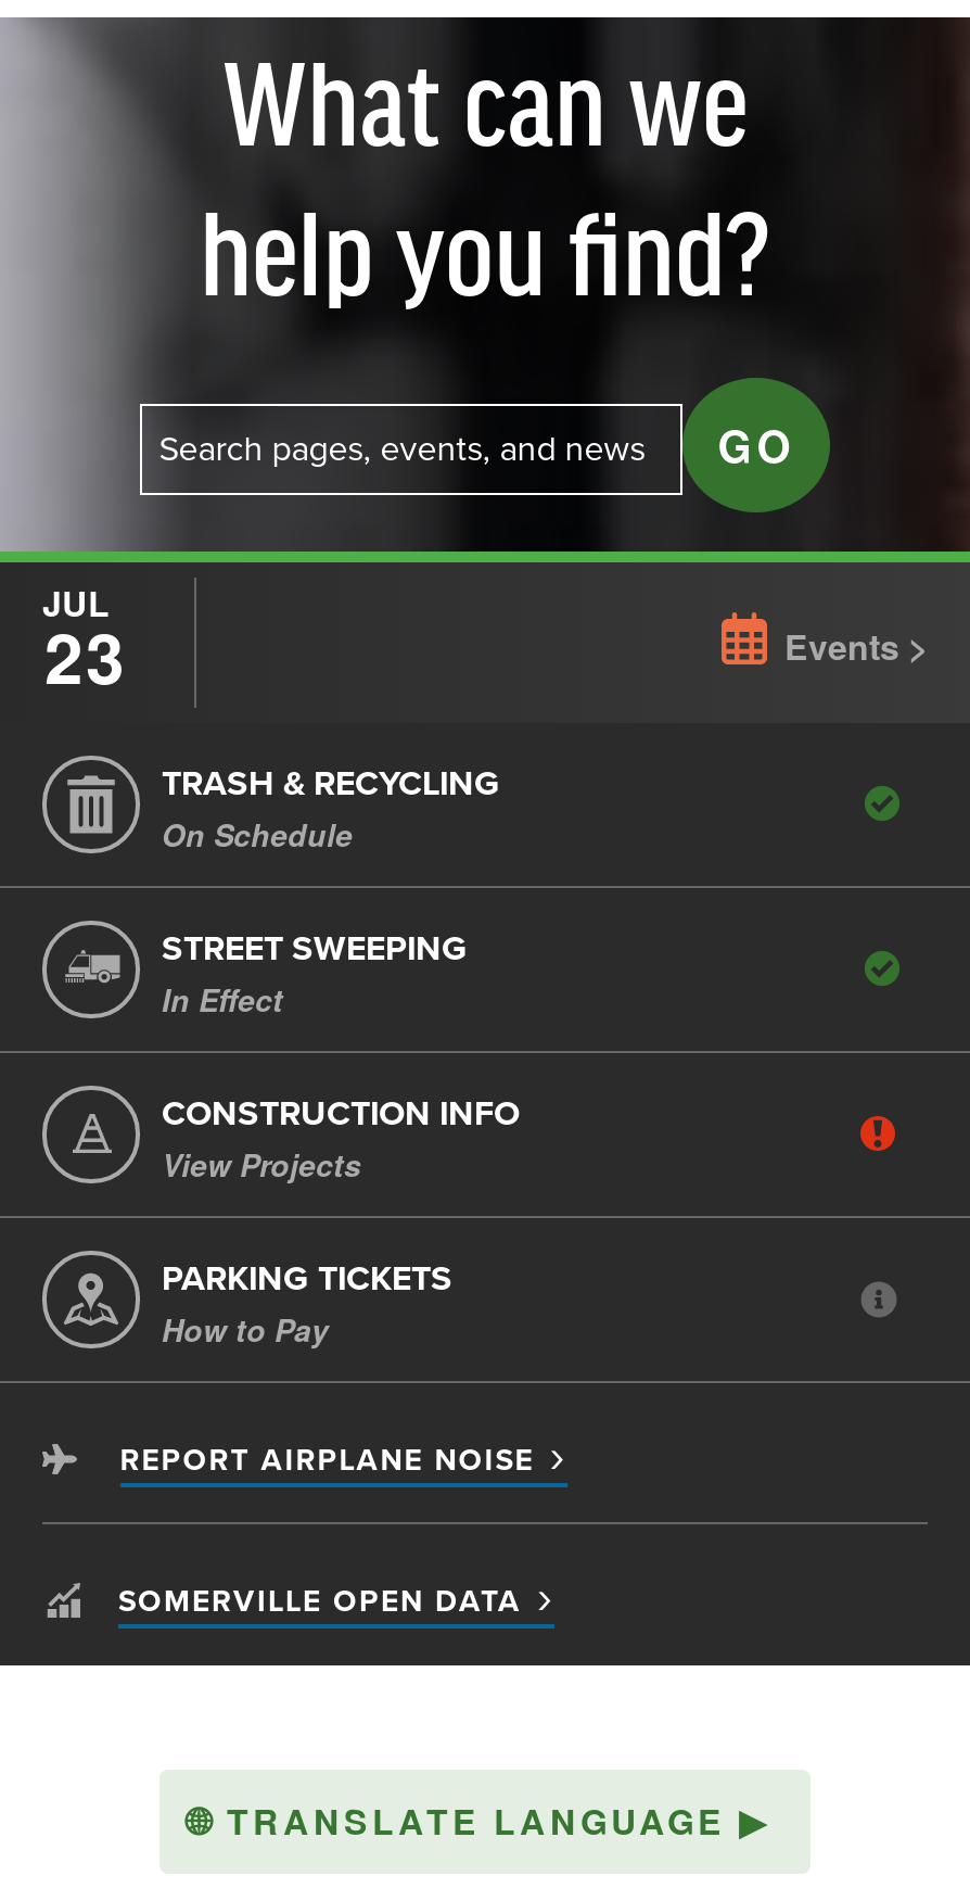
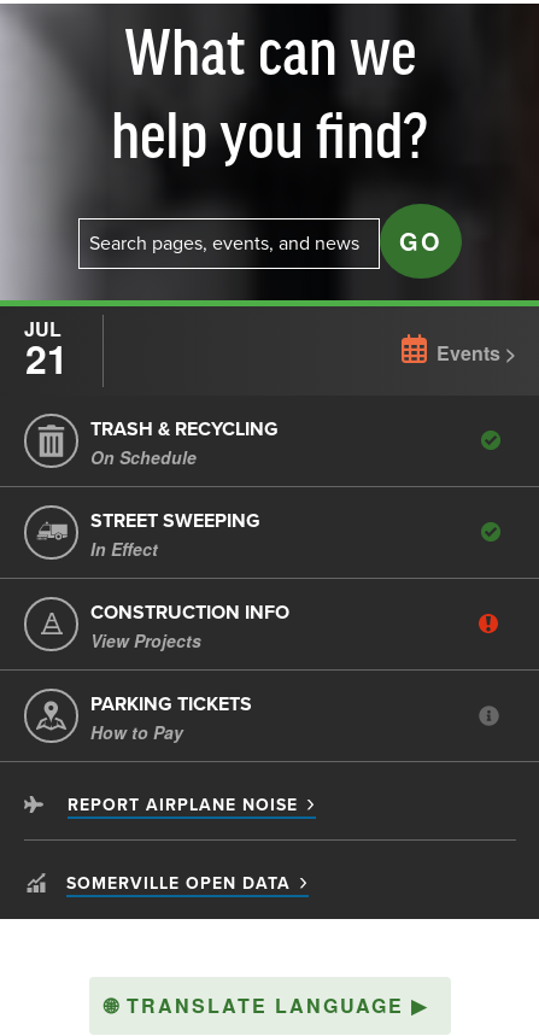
[42,605,125,705] 23 -> [24,330,64,386] 21

